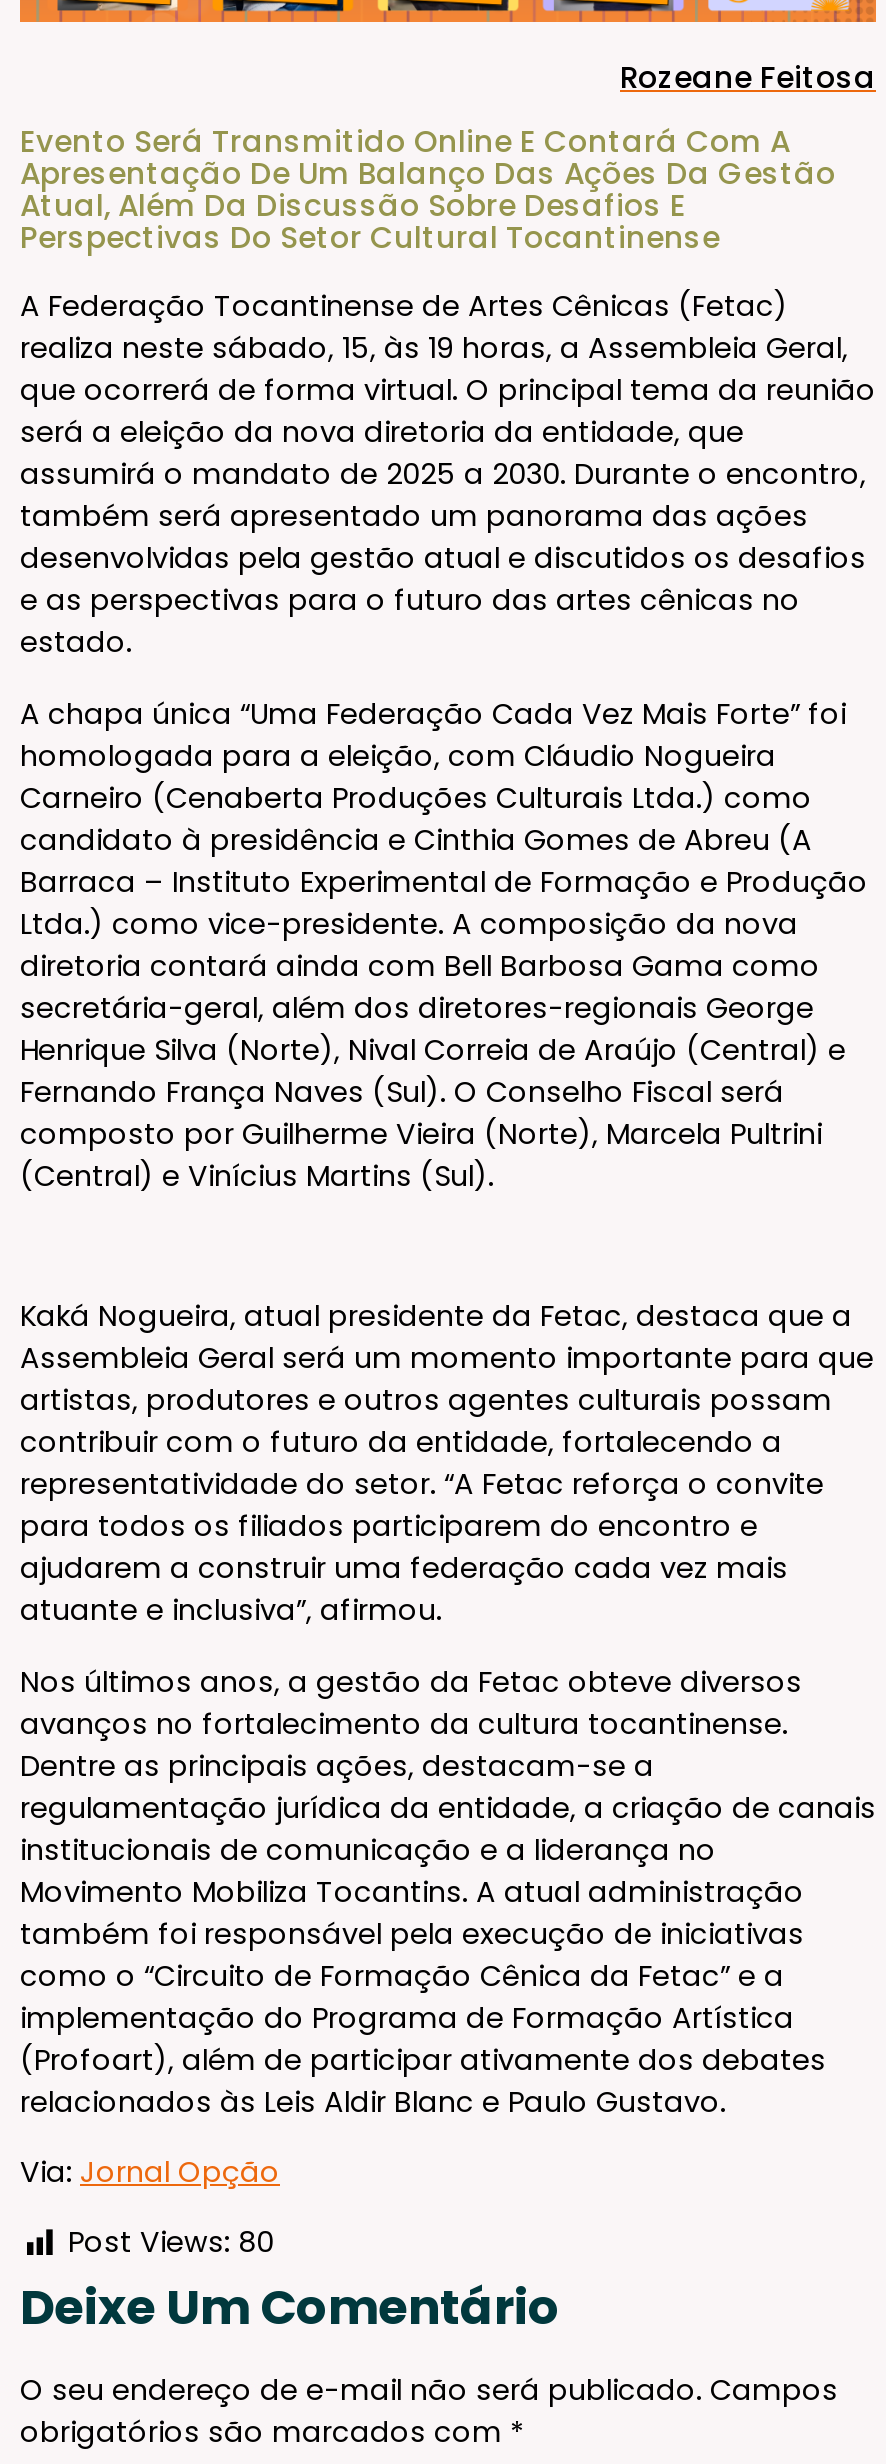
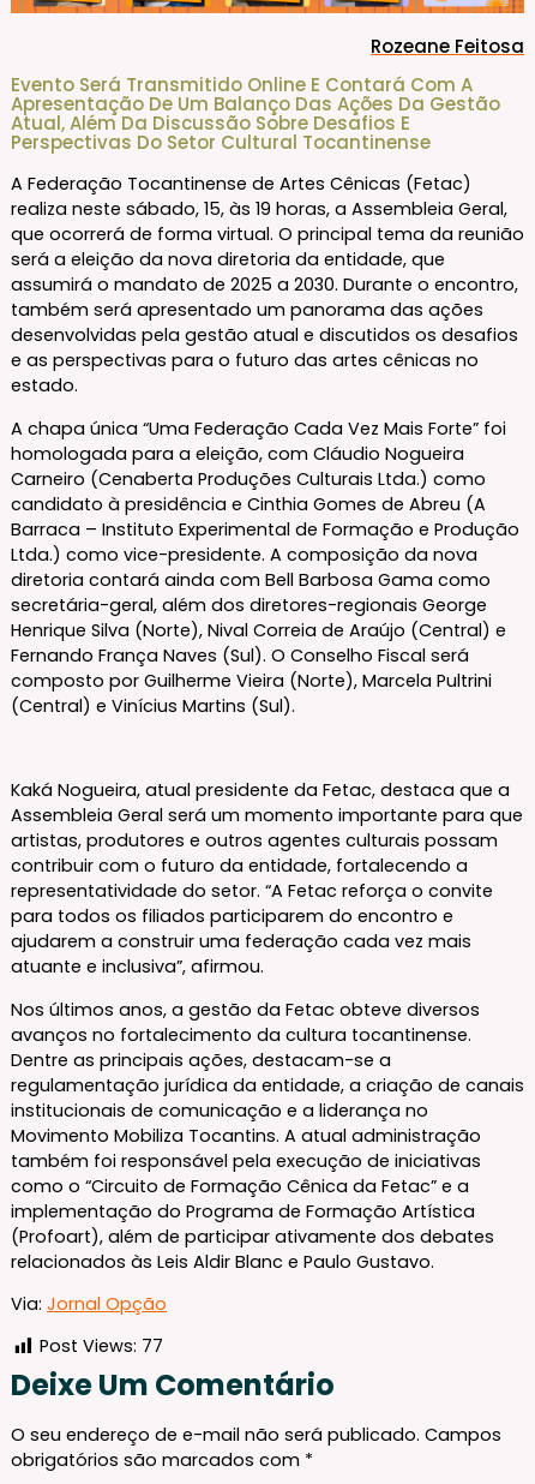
[68,2223,274,2263] Post Views: 80 -> [40,1335,163,1359] Post Views: 77

